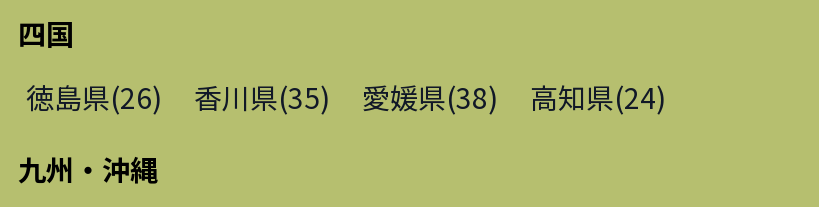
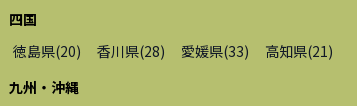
[26,77,162,117] 徳島県(26) -> [13,41,81,61] 徳島県(20)
[194,77,330,117] 香川県(35) -> [97,41,165,61] 香川県(28)
[362,77,498,117] 愛媛県(38) -> [181,41,249,61] 愛媛県(33)
[530,77,666,117] 高知県(24) -> [265,41,333,61] 高知県(21)

